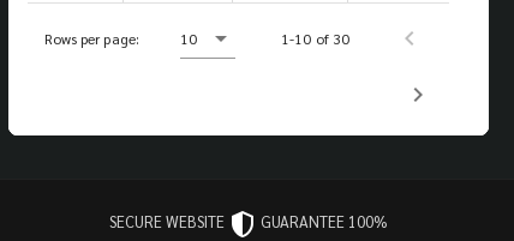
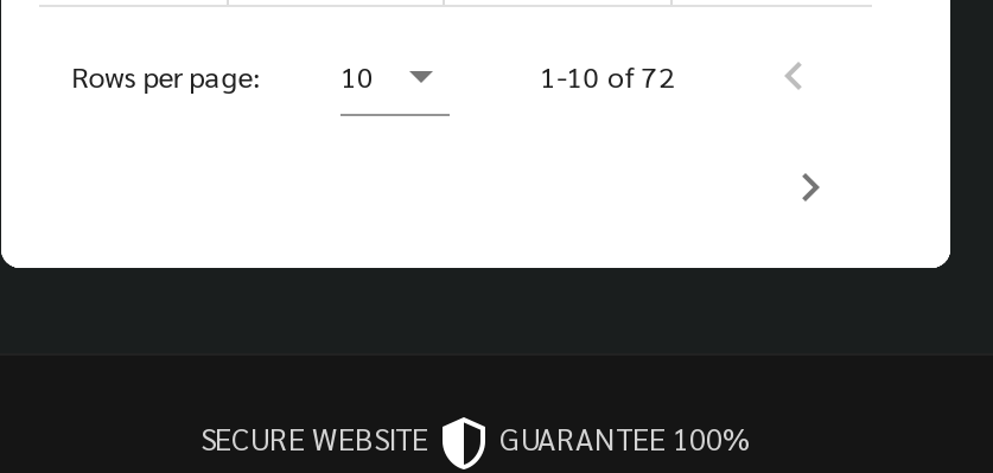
[281,29,349,48] 1-10 of 30 -> [540,56,675,94] 1-10 of 72

